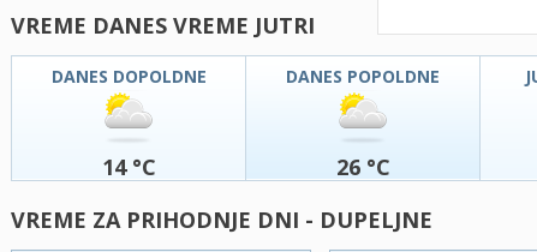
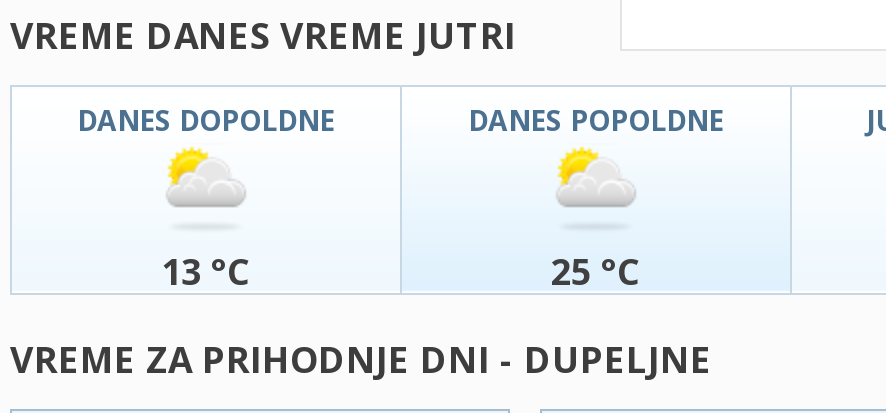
[102,152,156,181] 14 °C -> [161,247,251,295] 13 °C
[336,152,390,181] 26 °C -> [551,247,641,295] 25 °C

